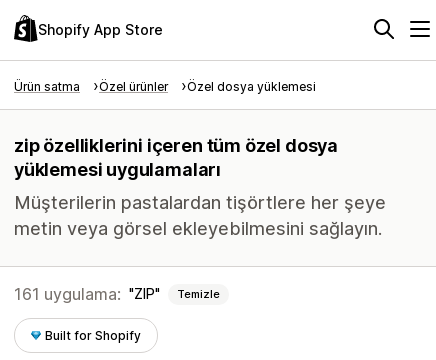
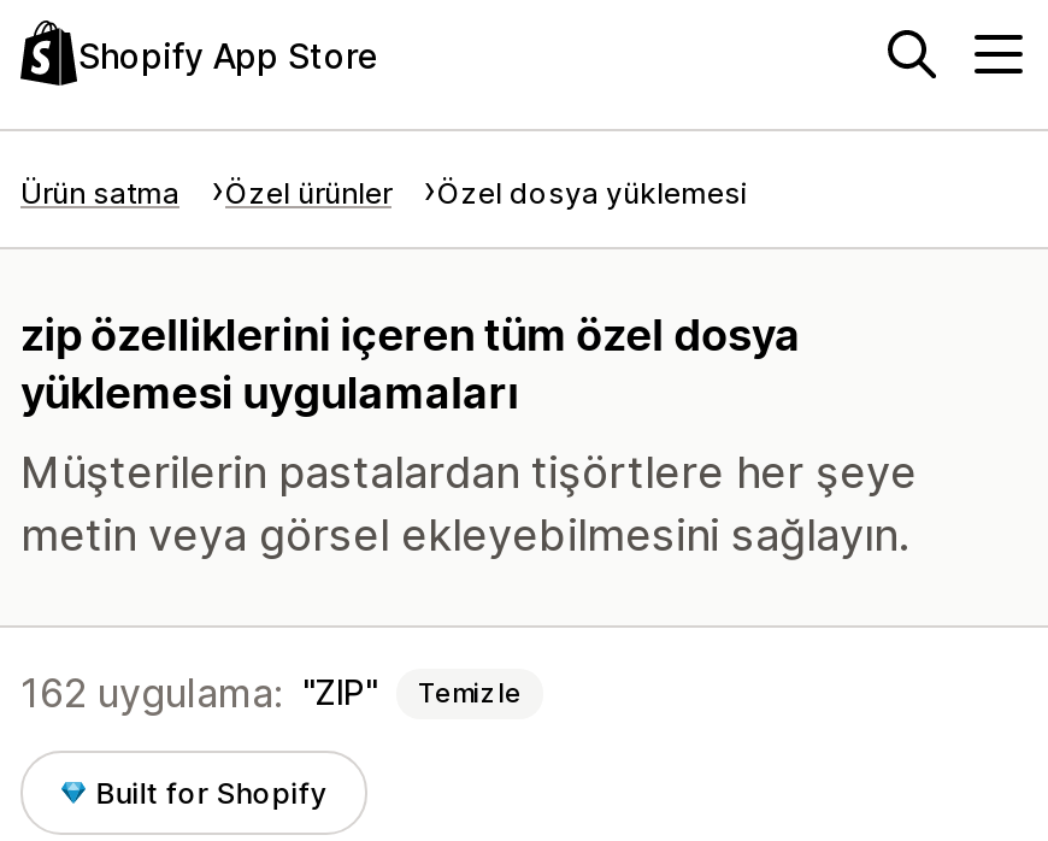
[14,284,220,304] 161 uygulama: ZIP Temizle -> [20,669,522,717] 162 uygulama: ZIP Temizle

